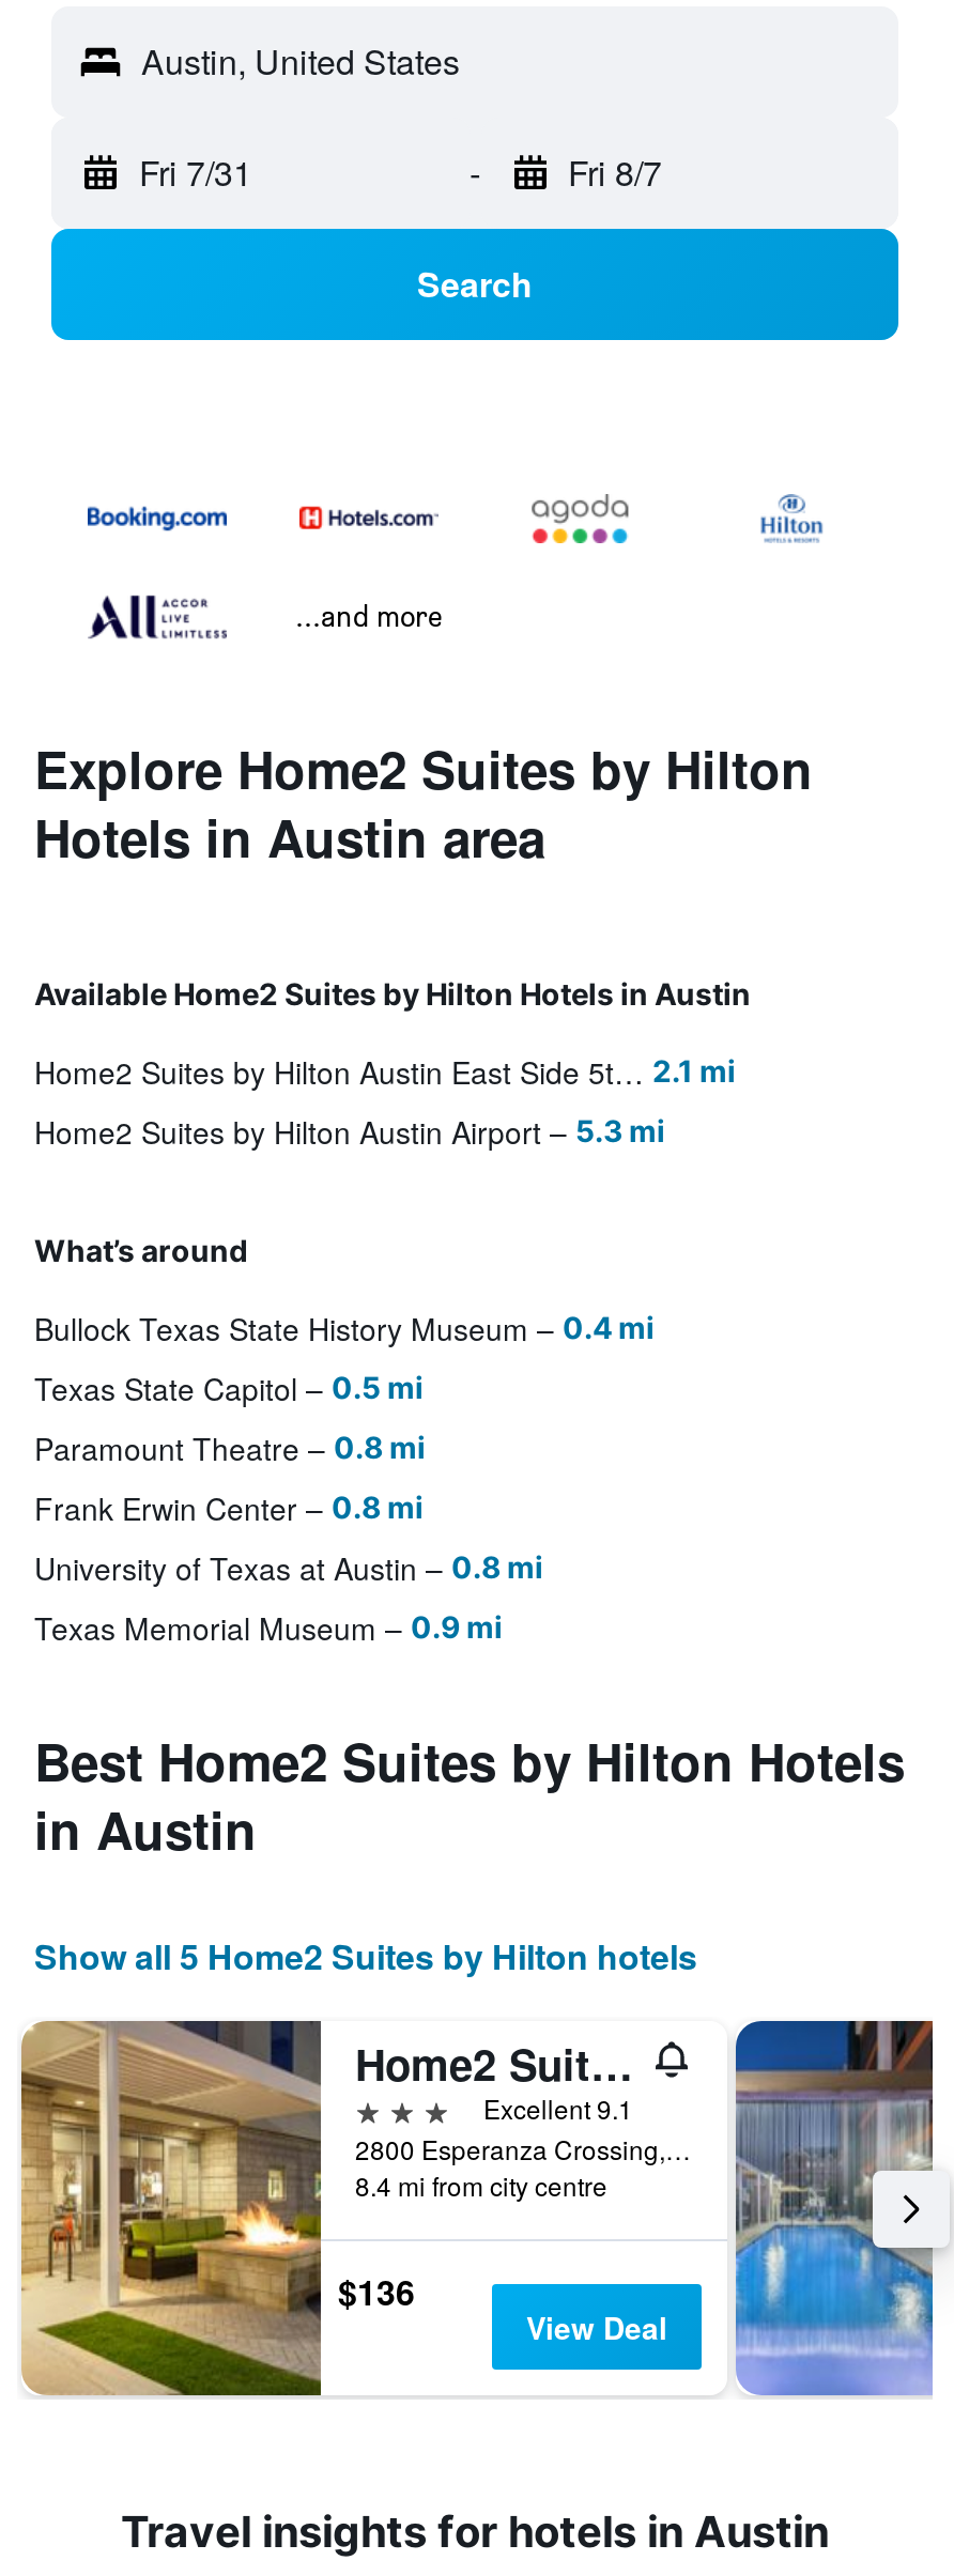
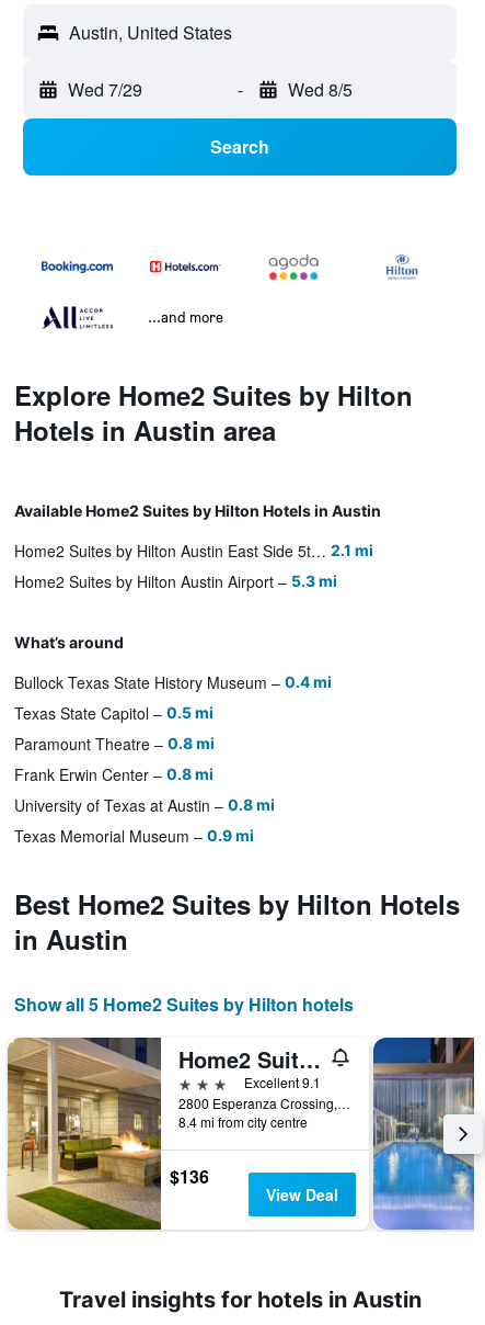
[139,148,252,197] Fri 7/31 -> [68,77,142,102] Wed 7/29
[568,148,662,197] Fri 8/7 -> [287,77,352,102] Wed 8/5

